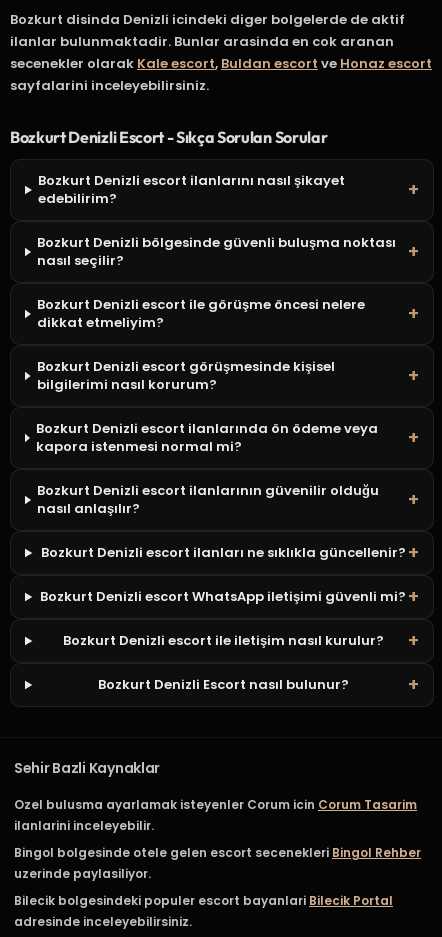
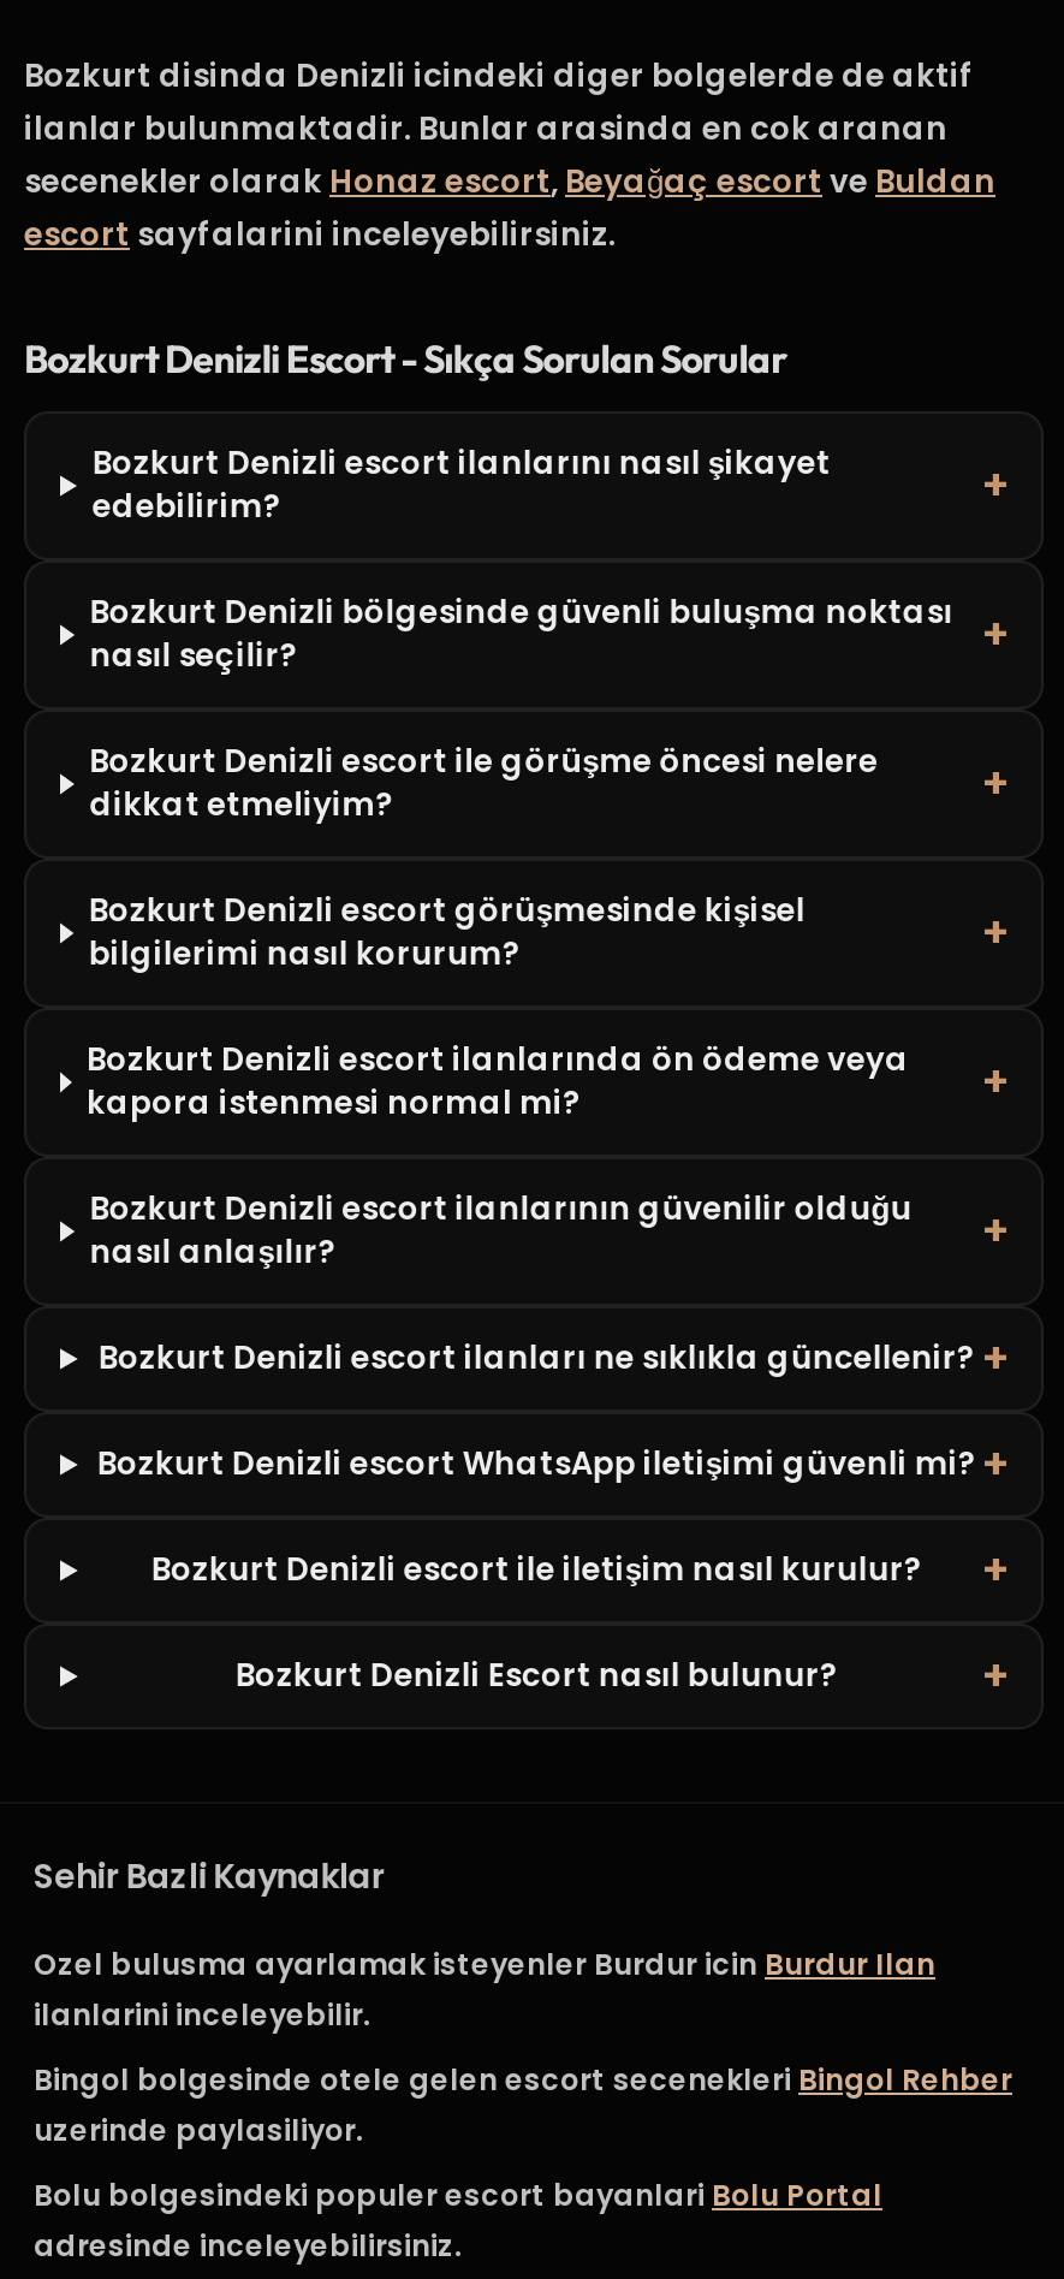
[10,54,432,95] secenekler olarak Kale escort, Buldan escort ve Honaz escort | sayfalarini inceleyebilirsiniz. -> [24,159,995,257] secenekler olarak Honaz escort, Beyağaç escort ve Buldan | escort sayfalarini inceleyebilirsiniz.
[14,796,417,813] Ozel bulusma ayarlamak isteyenler Corum icin Corum Tasarim -> [34,1943,935,1984] Ozel bulusma ayarlamak isteyenler Burdur icin Burdur Ilan
[14,892,393,909] Bilecik bolgesindeki populer escort bayanlari Bilecik Portal -> [34,2174,882,2215] Bolu bolgesindeki populer escort bayanlari Bolu Portal

